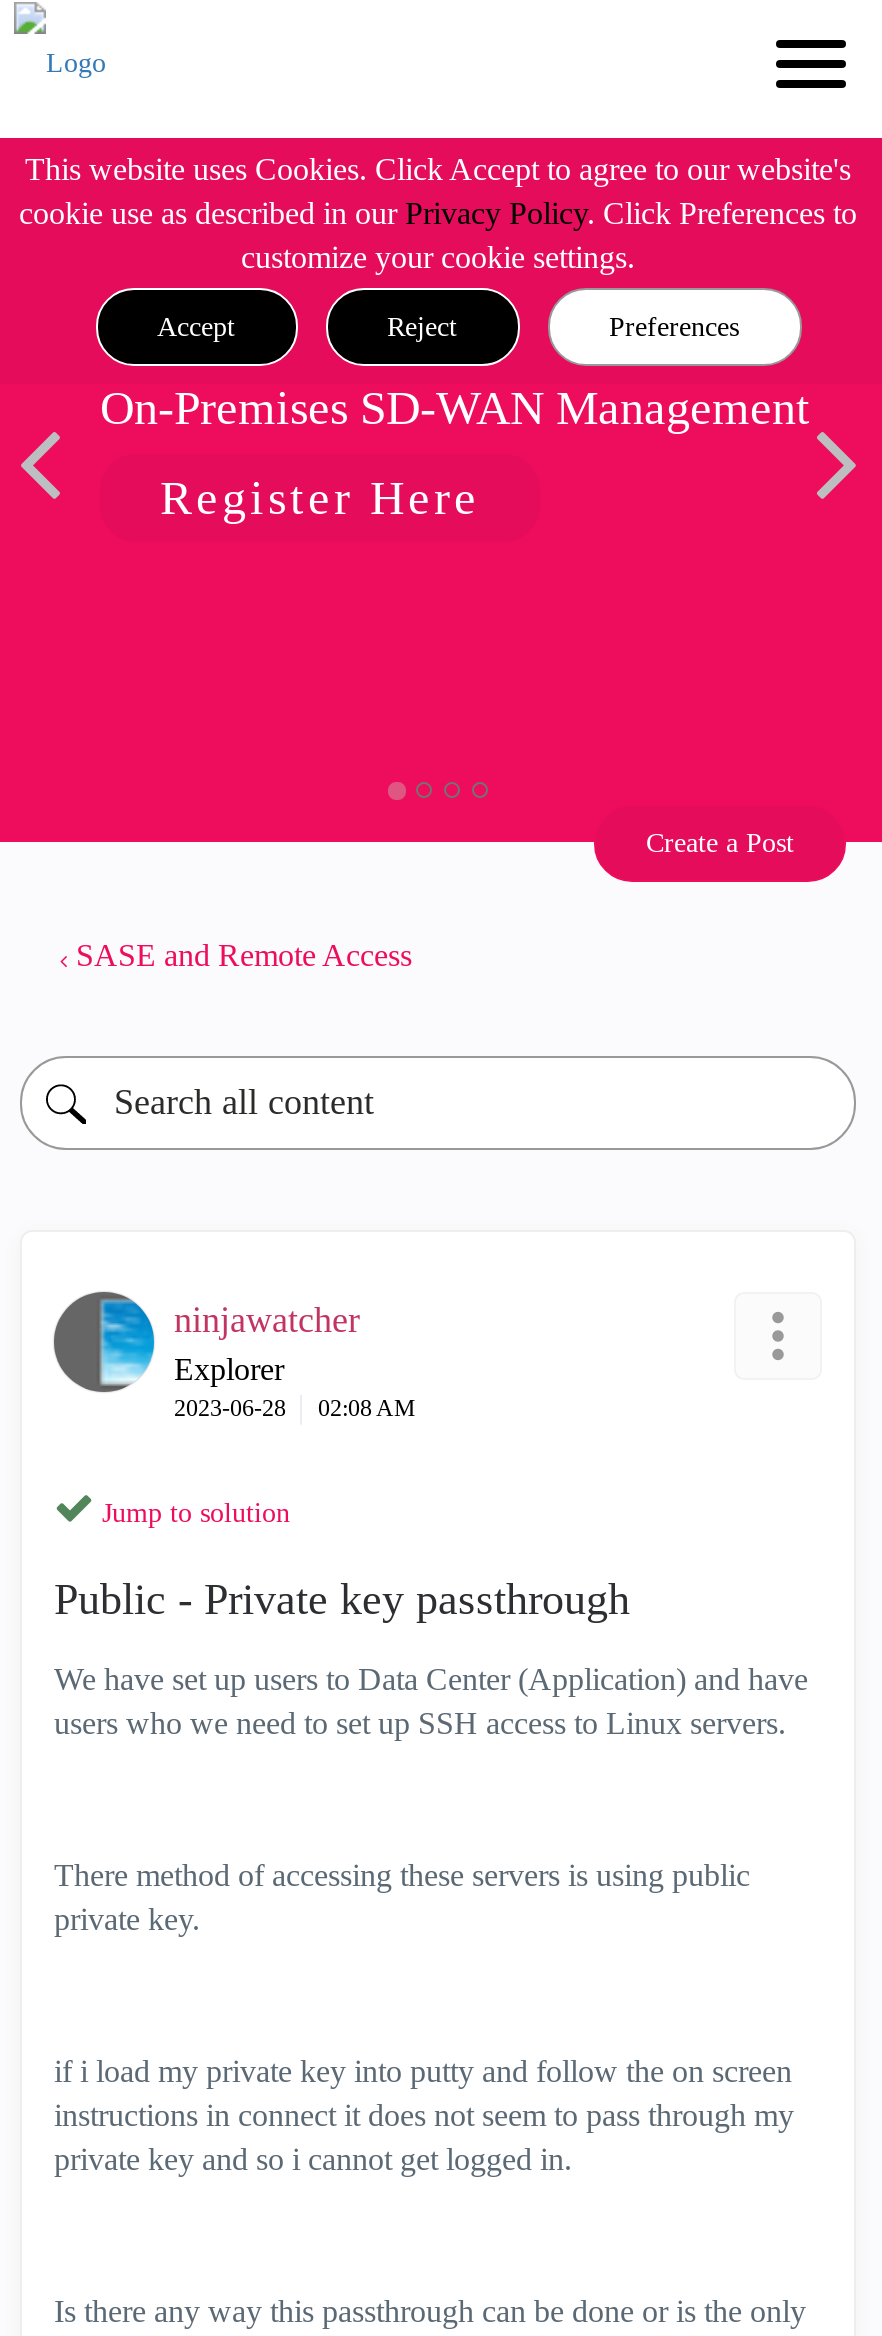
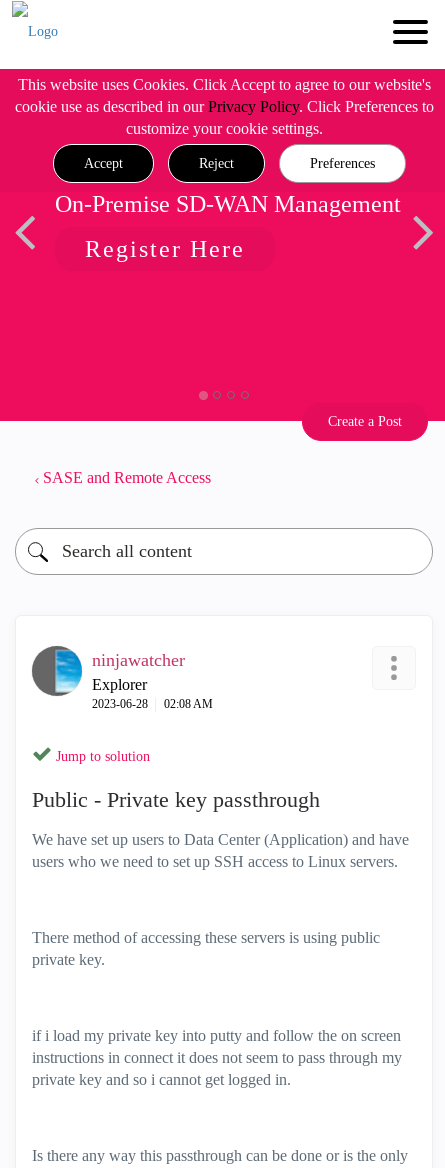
[100,382,810,434] On-Premises SD-WAN Management -> [55,191,401,217] On-Premise SD-WAN Management

